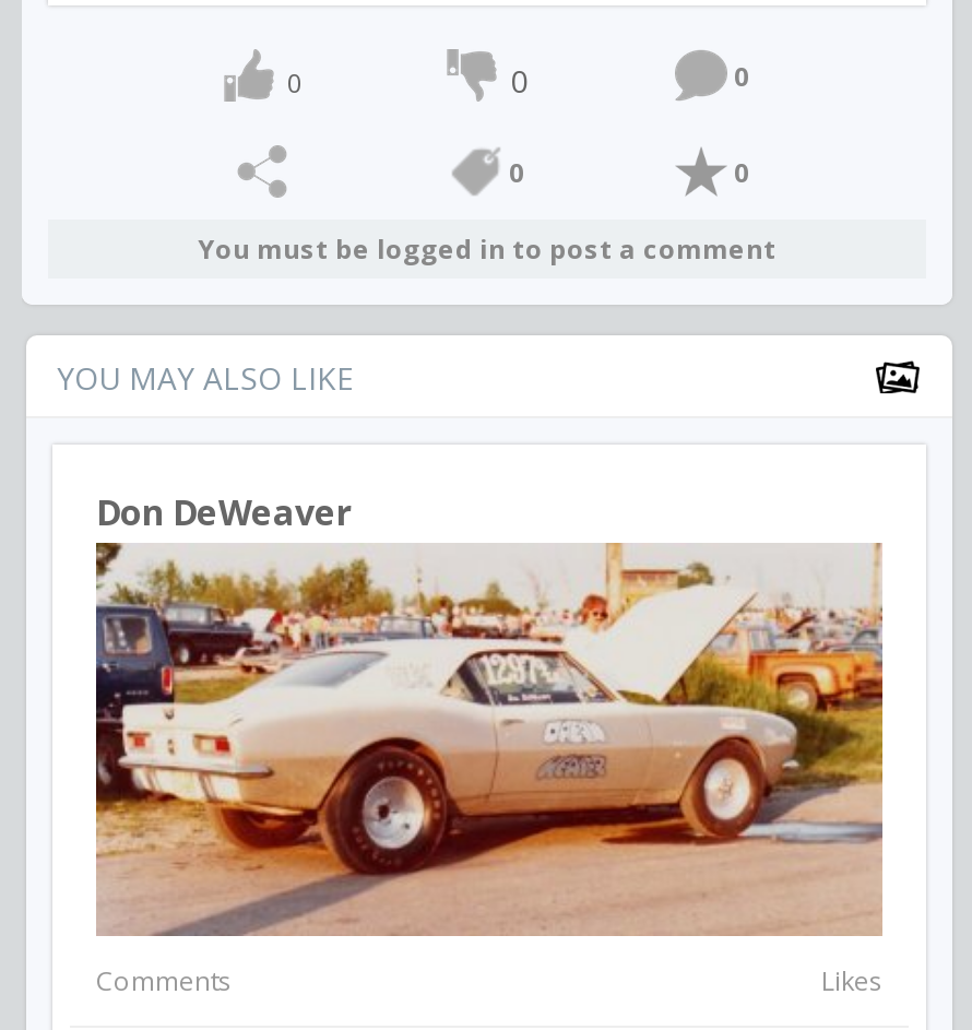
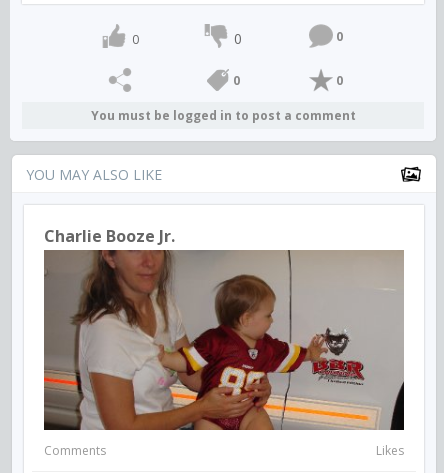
[96,488,352,536] Don DeWeaver -> [44,225,175,247] Charlie Booze Jr.
[96,543,885,938] [image] -> [43,250,405,431] [image]

